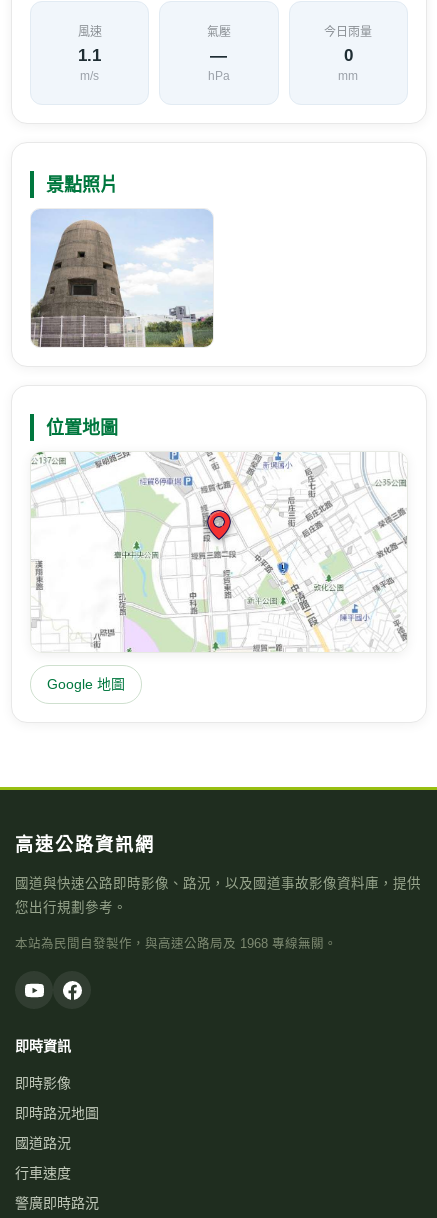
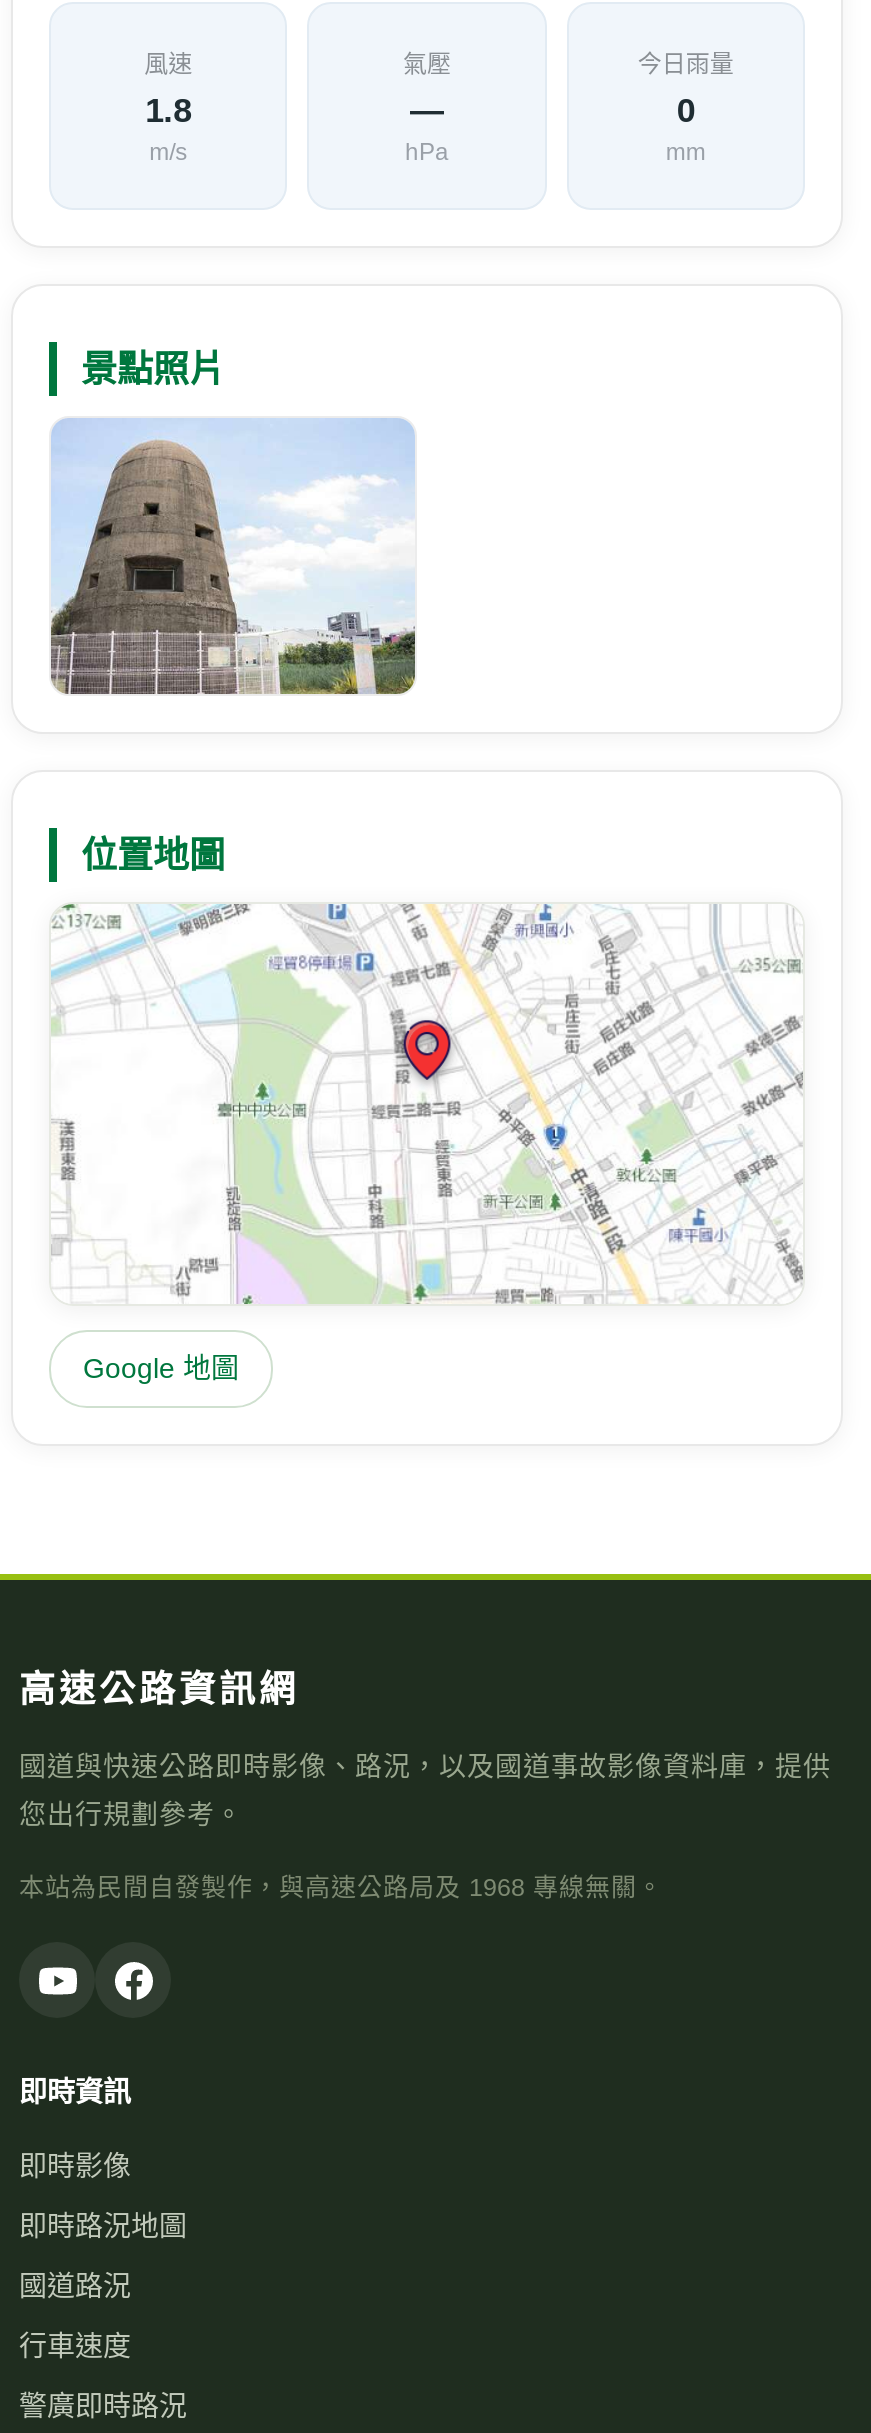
[78,46,101,65] 1.1 -> [145,91,191,129] 1.8

